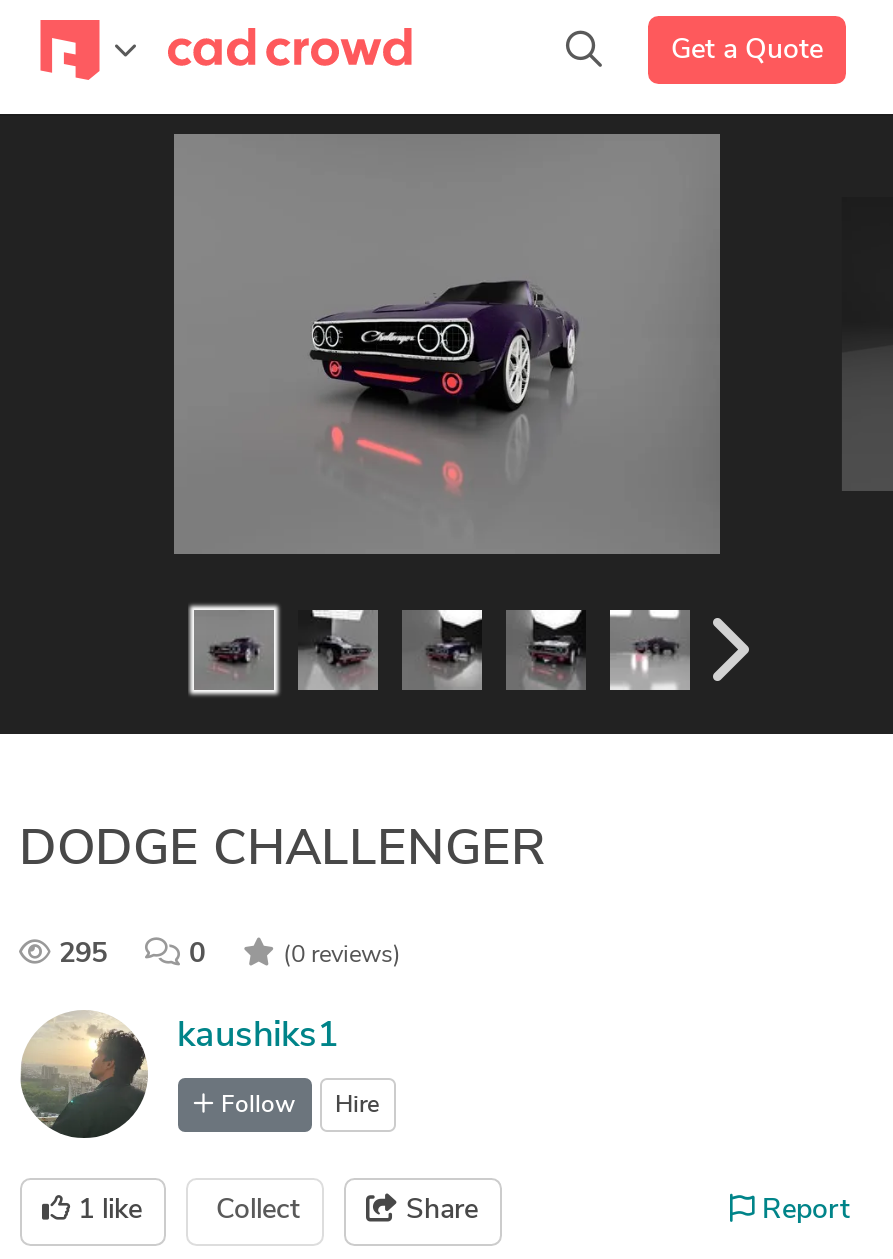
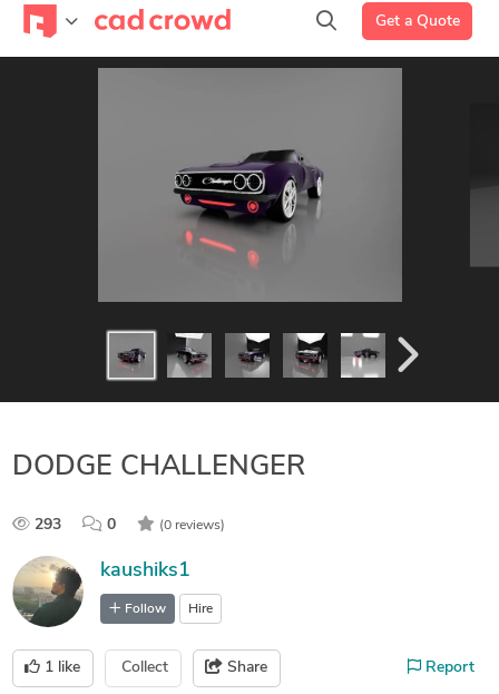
[59,940,107,970] 295 -> [34,517,61,534] 293

